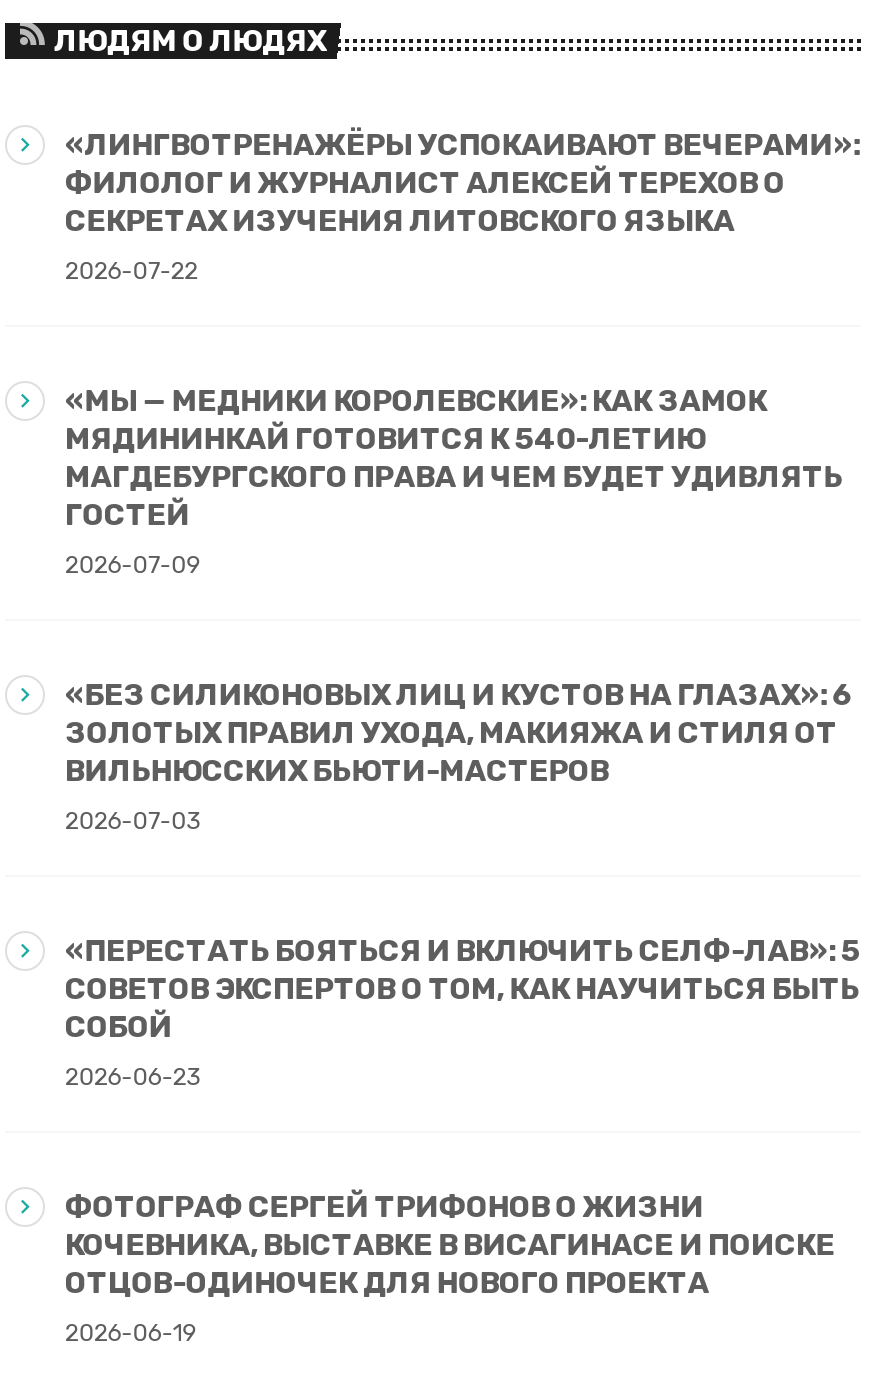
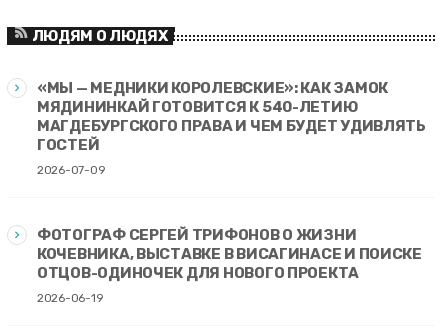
[65,126,860,284] «ЛИНГВОТРЕНАЖЁРЫ УСПОКАИВАЮТ ВЕЧЕРАМИ»: | ФИЛОЛОГ И ЖУРНАЛИСТ АЛЕКСЕЙ ТЕРЕХОВ О | СЕКРЕТАХ ИЗУЧЕНИЯ ЛИТОВСКОГО ЯЗЫКА | 2026-07-22 -> none
[65,676,852,834] «БЕЗ СИЛИКОНОВЫХ ЛИЦ И КУСТОВ НА ГЛАЗАХ»: 6 | ЗОЛОТЫХ ПРАВИЛ УХОДА, МАКИЯЖА И СТИЛЯ ОТ | ВИЛЬНЮССКИХ БЬЮТИ-МАСТЕРОВ | 2026-07-03 -> none
[65,932,860,1090] «ПЕРЕСТАТЬ БОЯТЬСЯ И ВКЛЮЧИТЬ СЕЛФ-ЛАВ»: 5 | СОВЕТОВ ЭКСПЕРТОВ О ТОМ, КАК НАУЧИТЬСЯ БЫТЬ | СОБОЙ | 2026-06-23 -> none

